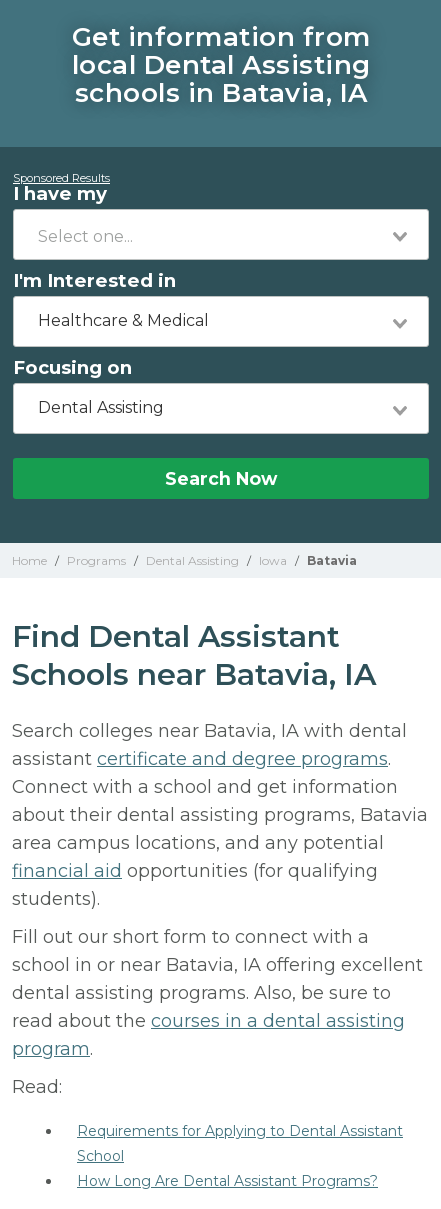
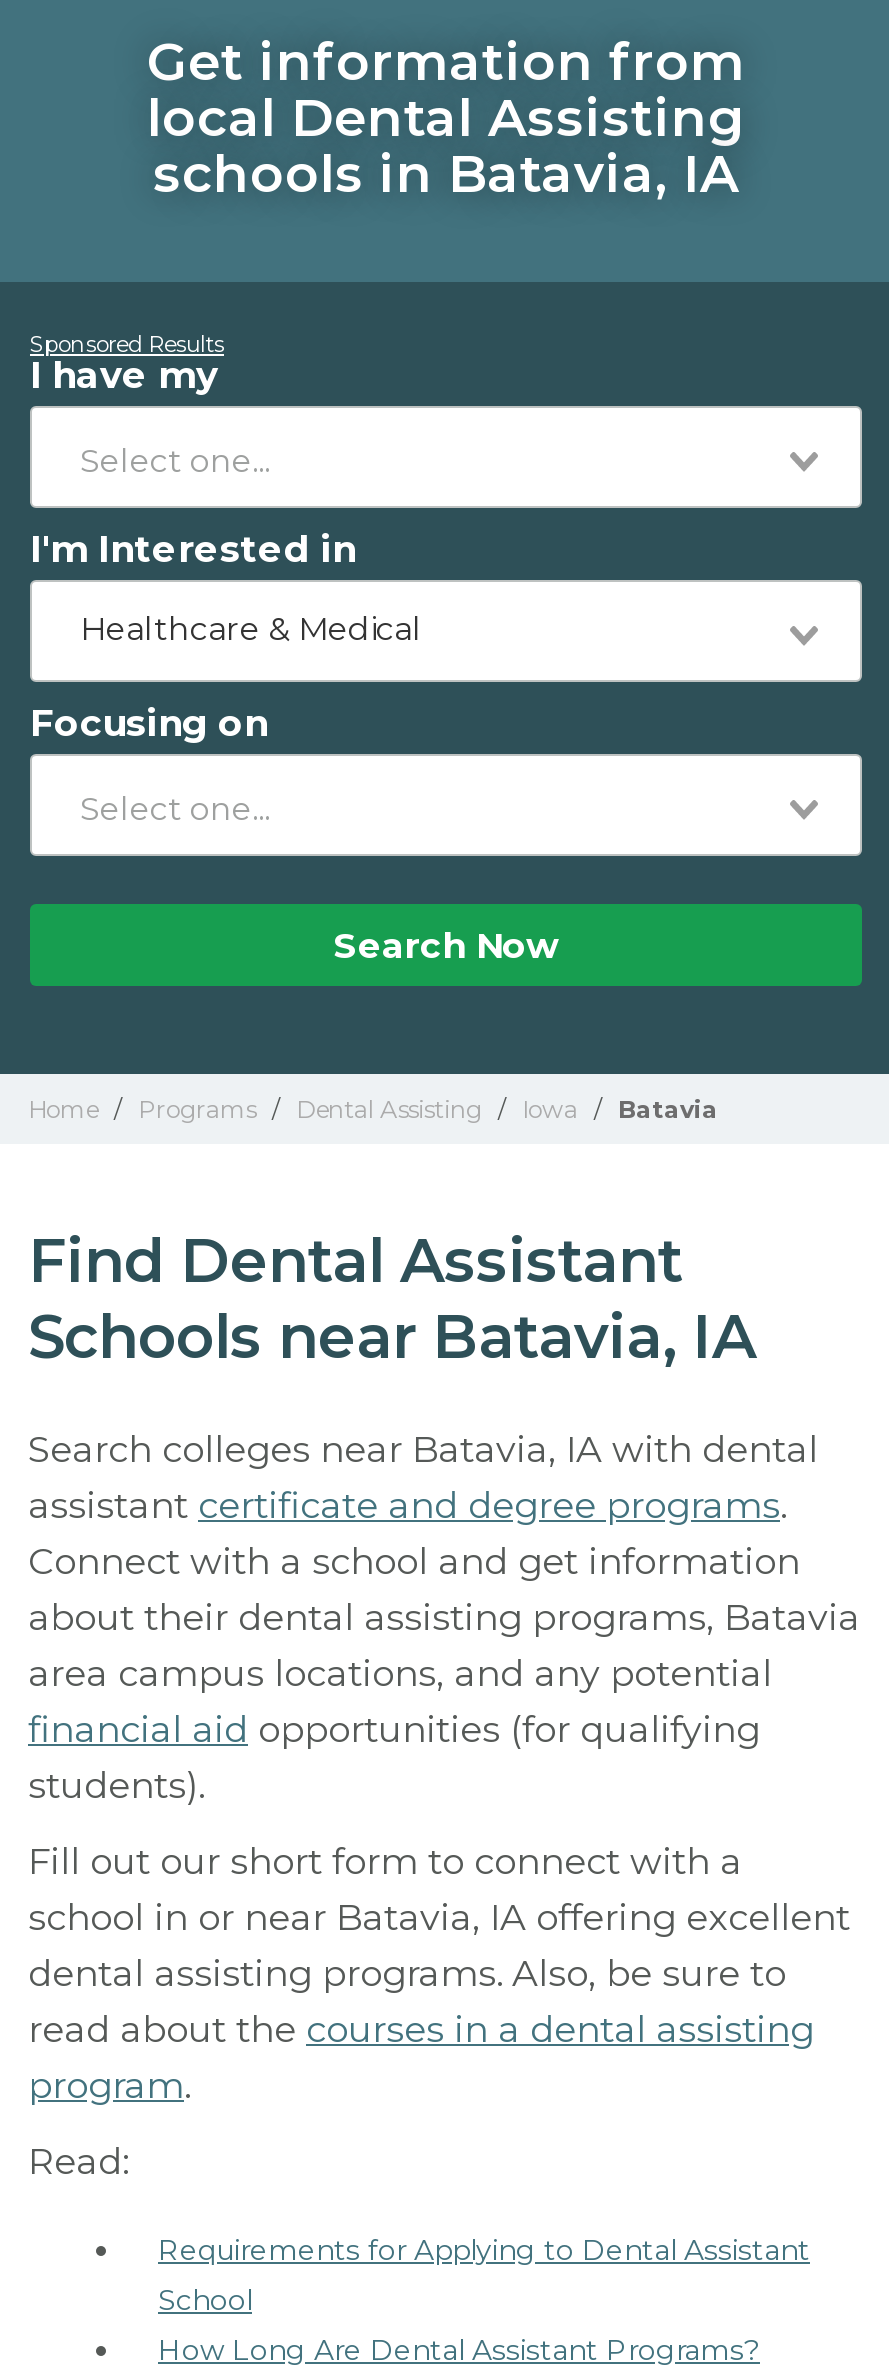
[38,398,164,417] Dental Assisting -> none

